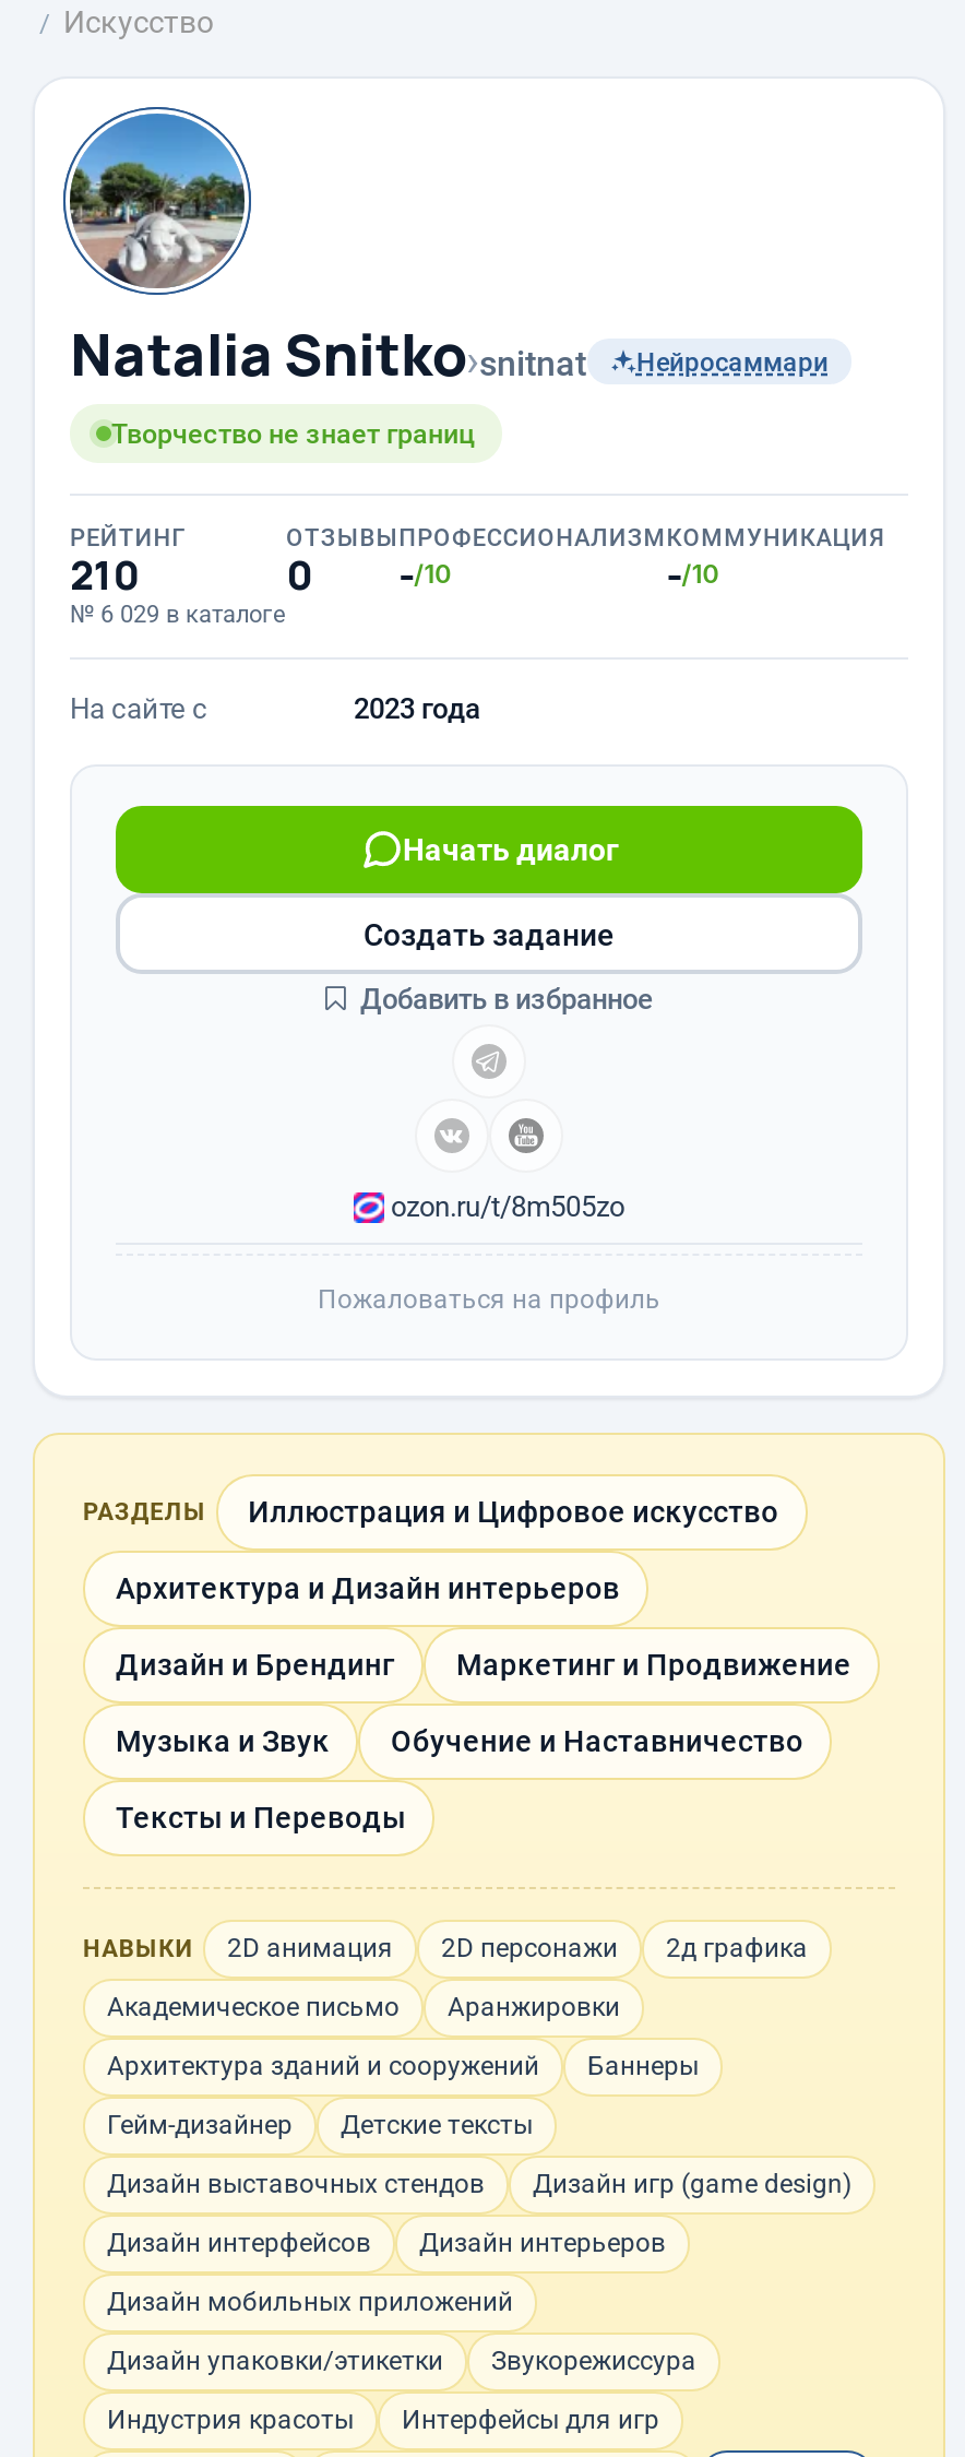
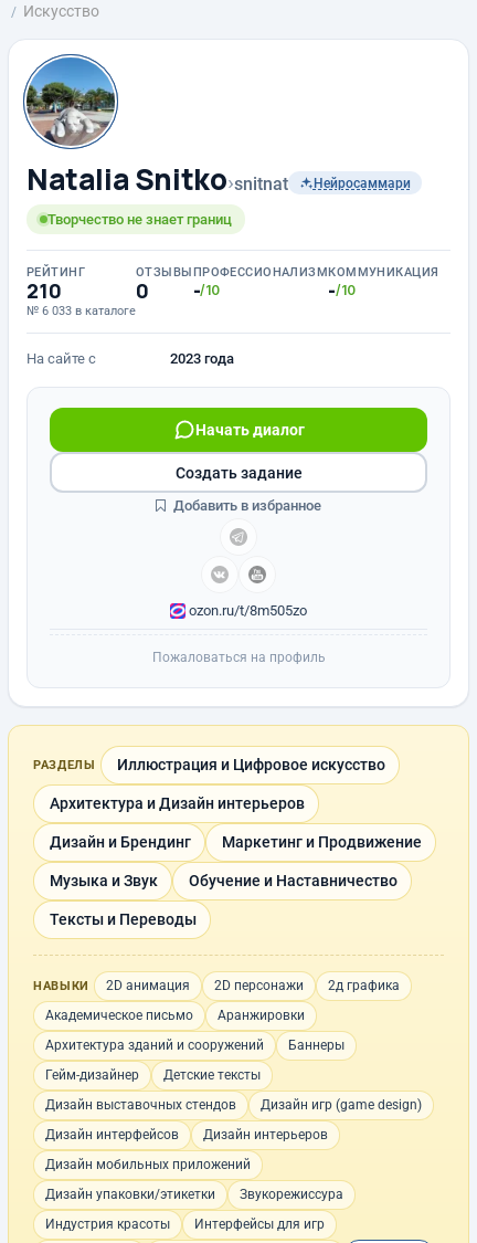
[70,601,286,629] № 6 029 в каталоге -> [26,304,136,318] № 6 033 в каталоге

